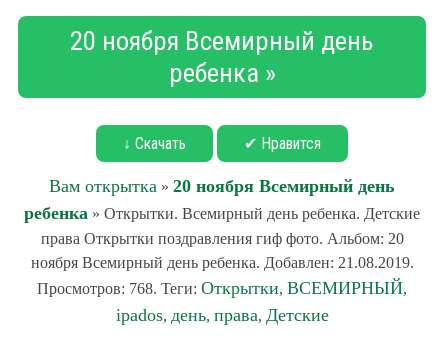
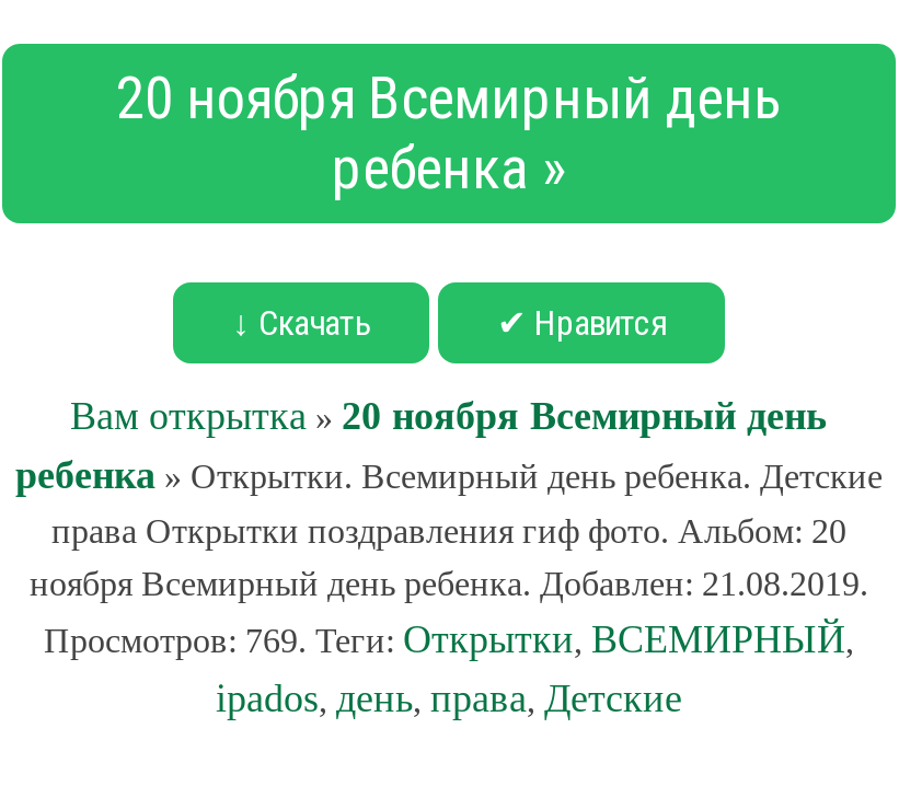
[37,278,407,298] Просмотров: 768. Теги: Открытки, ВСЕМИРНЫЙ, -> [44,617,854,661] Просмотров: 769. Теги: Открытки, ВСЕМИРНЫЙ,

